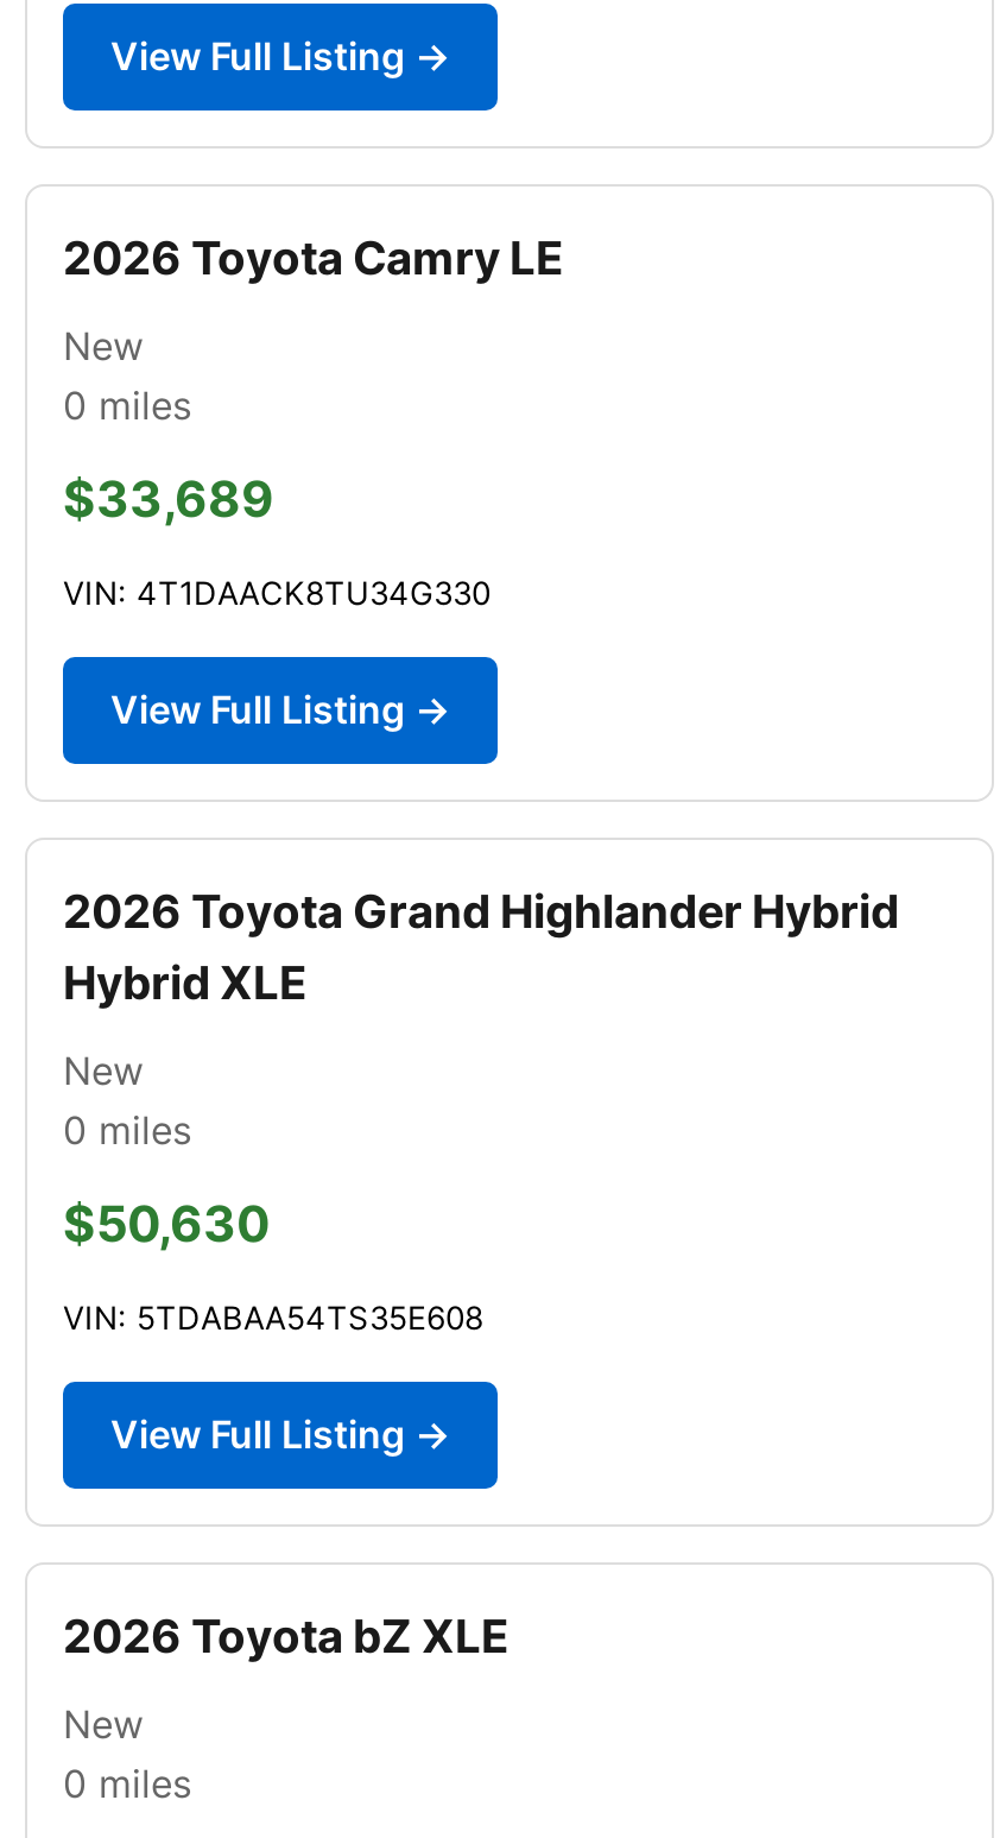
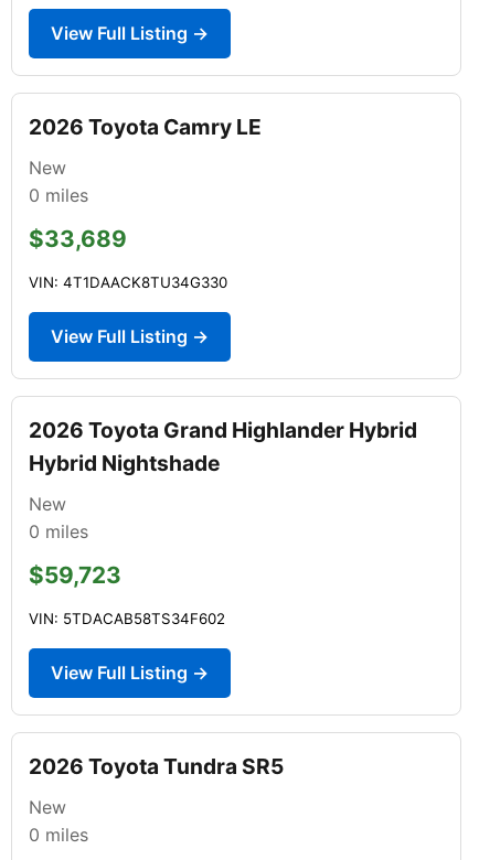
[63,954,308,1011] Hybrid XLE -> [29,450,220,476] Hybrid Nightshade
[63,1194,270,1253] $50,630 -> [29,561,121,589] $59,723
[63,1298,483,1336] VIN: 5TDABAA54TS35E608 -> [29,610,225,627] VIN: 5TDACAB58TS34F602
[63,1607,510,1664] 2026 Toyota bZ XLE -> [29,753,284,779] 2026 Toyota Tundra SR5

